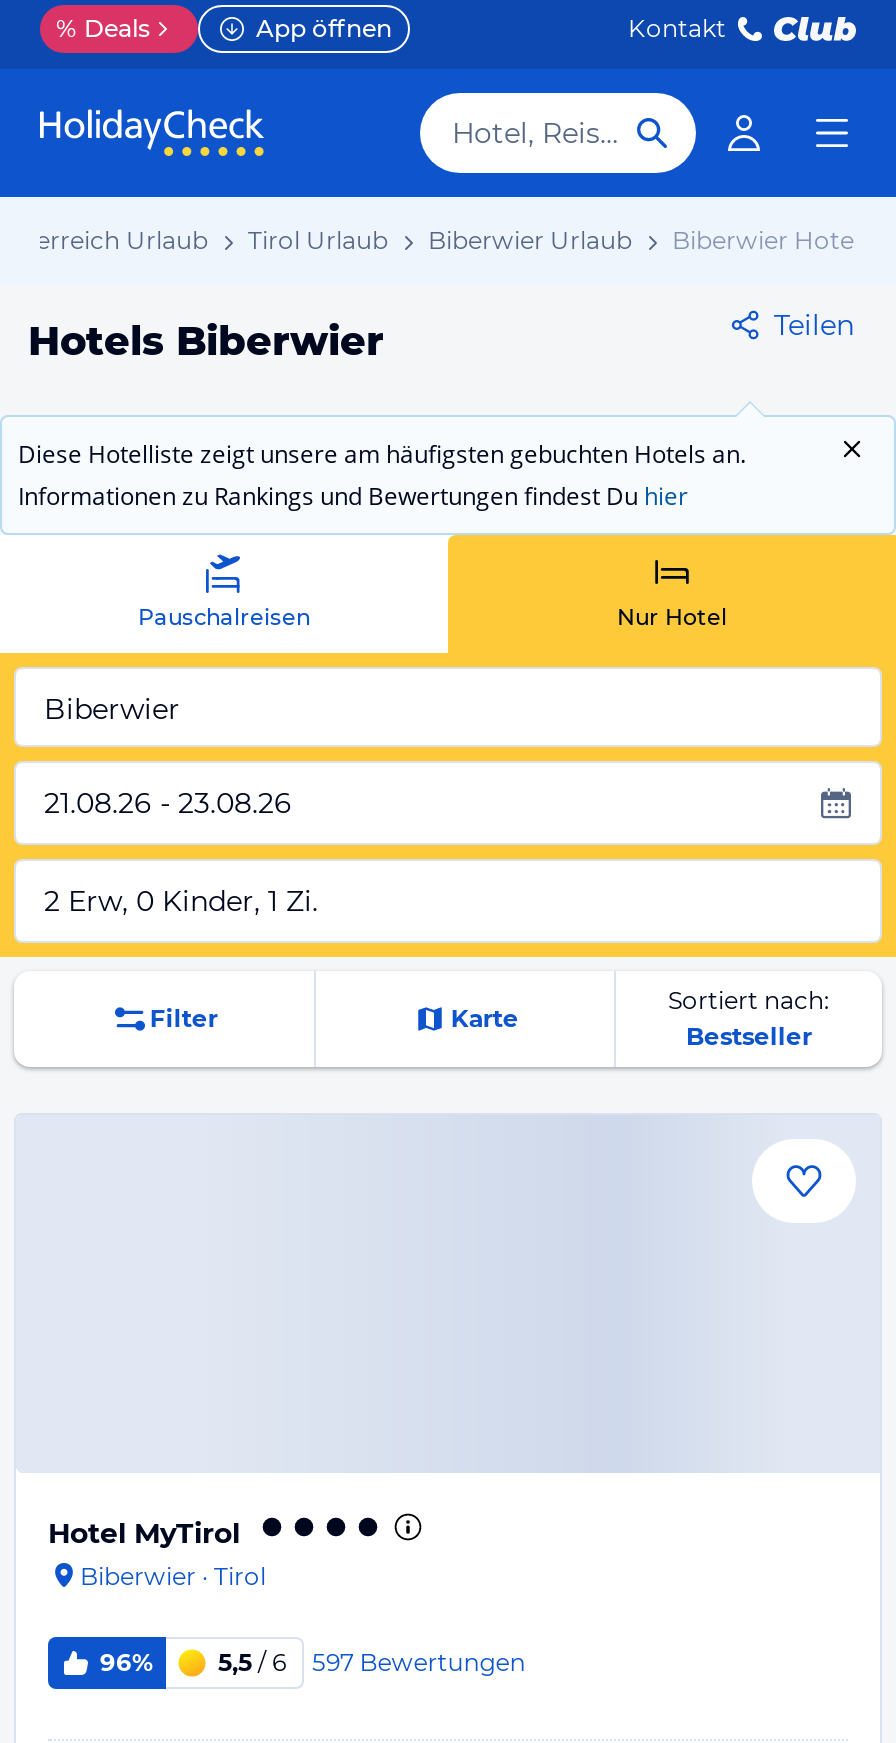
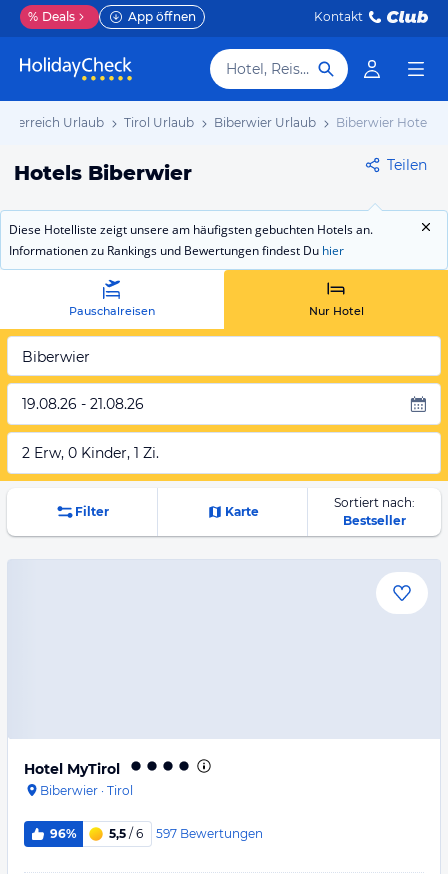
[44,785,292,821] 21.08.26 - 23.08.26 -> [22,395,144,413] 19.08.26 - 21.08.26

